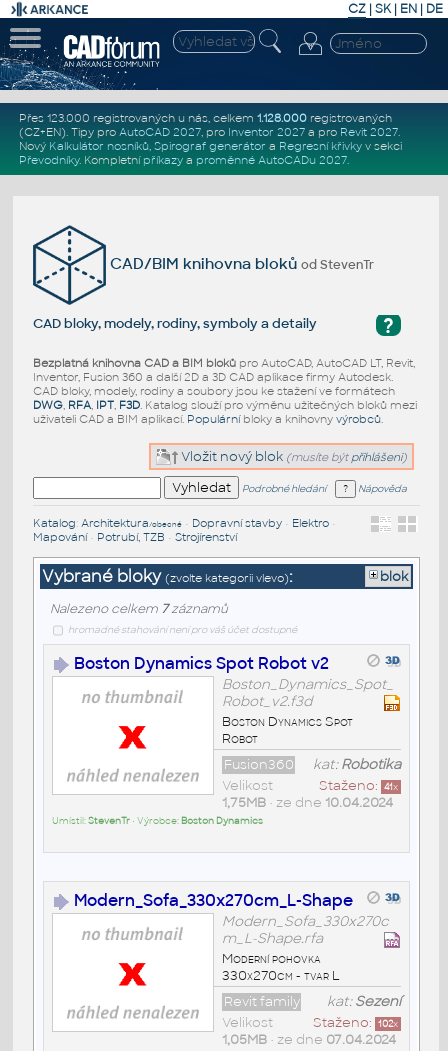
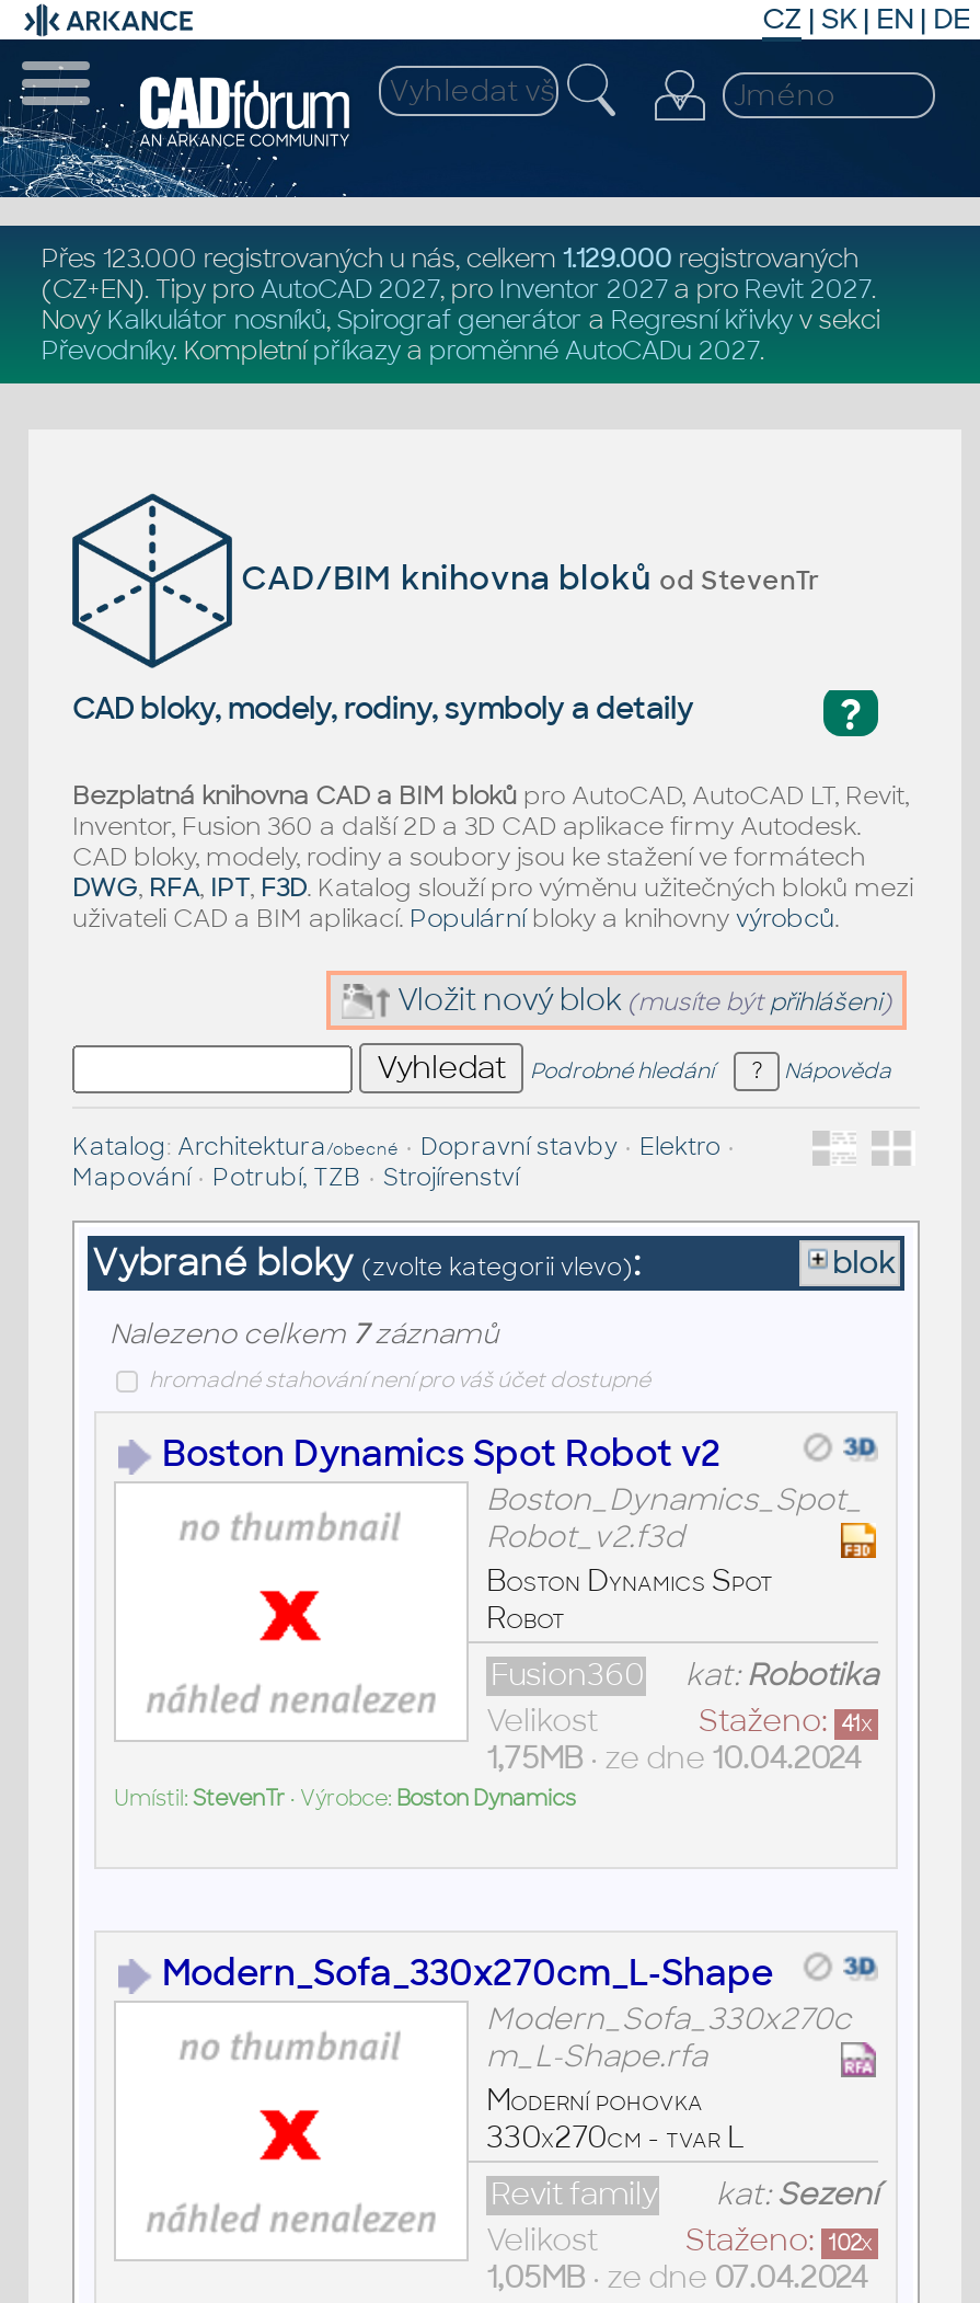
[19,111,392,125] Přes 123.000 registrovaných u nás, celkem 1.128.000 registrovaných -> [41,243,858,274] Přes 123.000 registrovaných u nás, celkem 1.129.000 registrovaných

